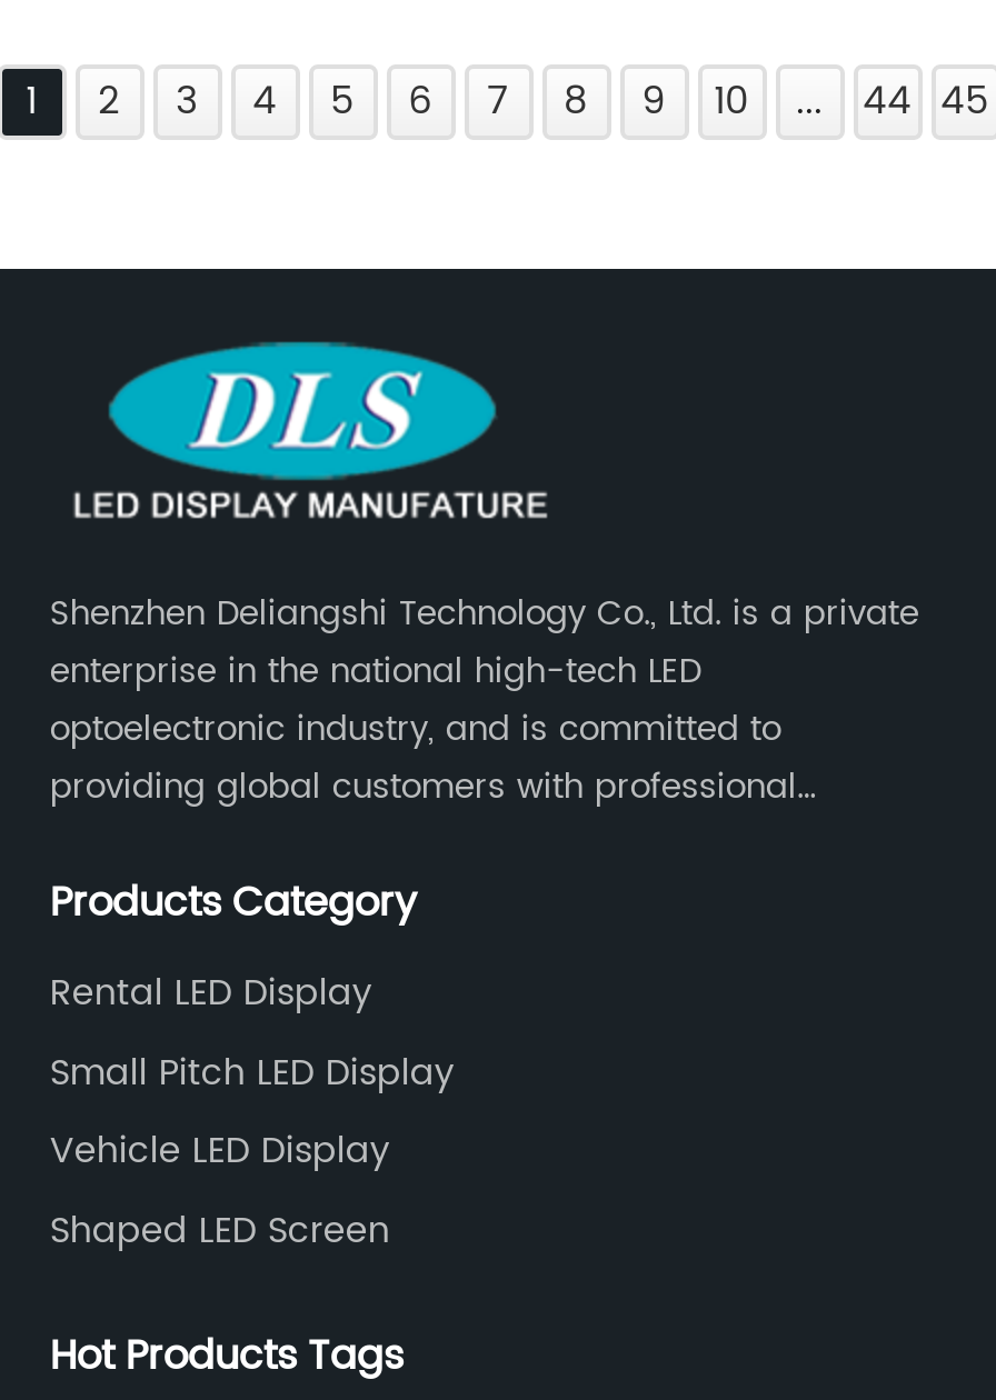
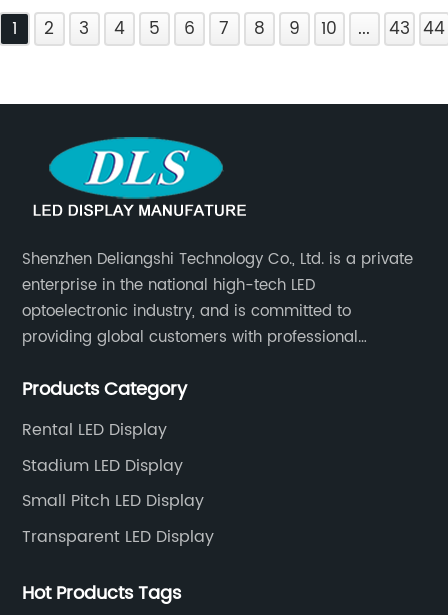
[863,71,989,133] 44 45 -> [388,15,445,43] 43 44
none -> [22,452,183,478] Stadium LED Display
moved [50,1043,454,1101] -> [22,488,204,514]: Small Pitch LED Display
[50,1122,390,1259] Vehicle LED Display | Shaped LED Screen -> [22,523,214,549] Transparent LED Display

